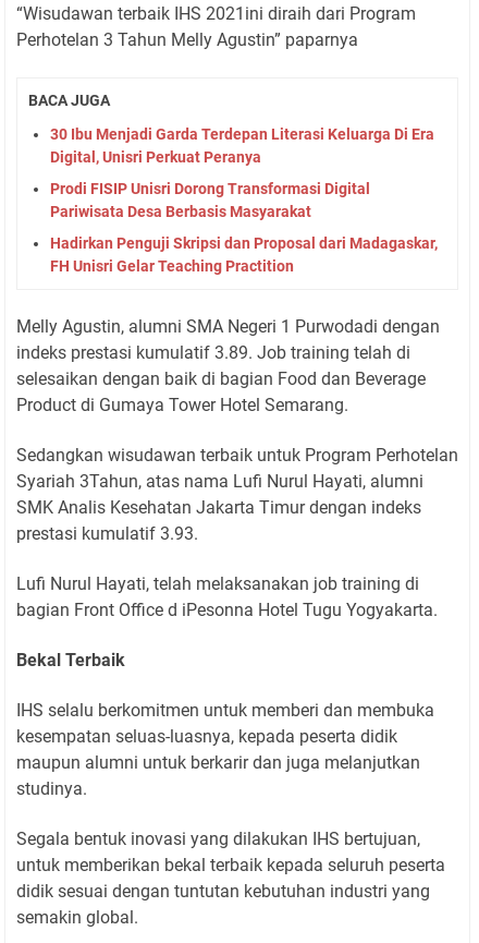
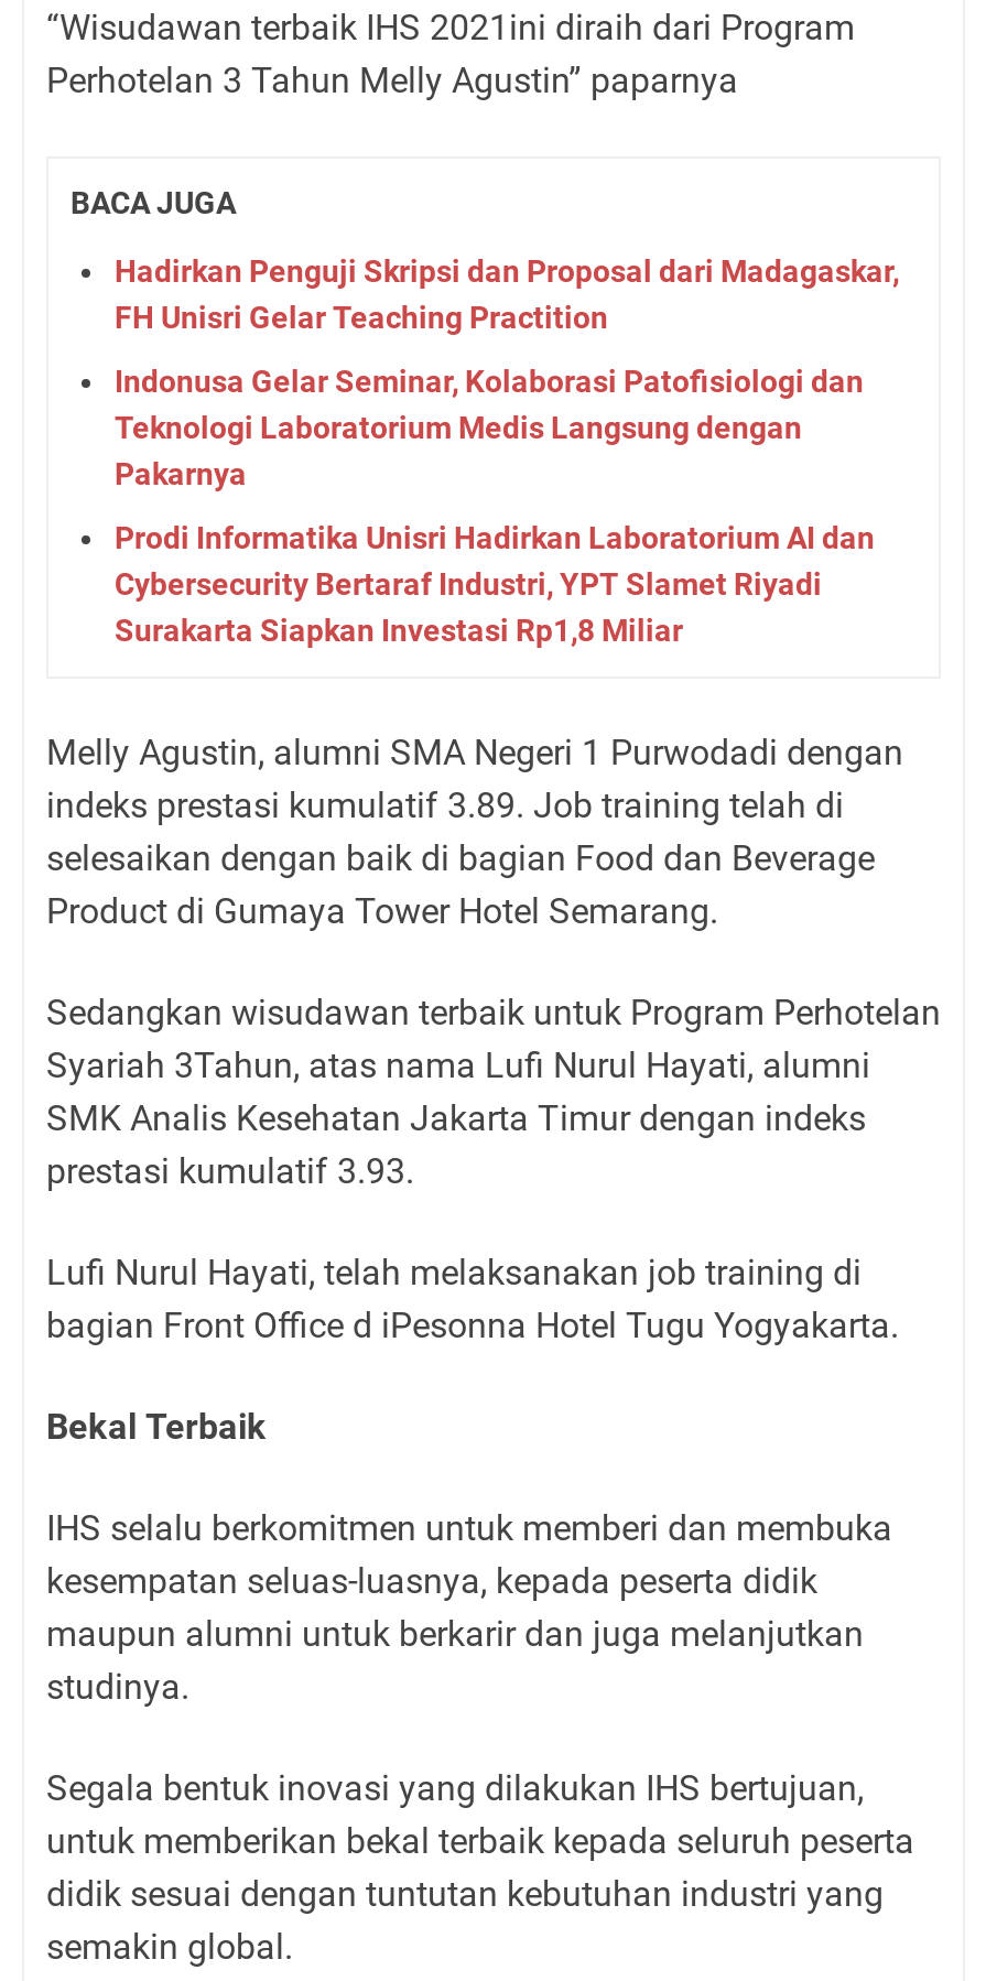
[50,125,434,220] 30 Ibu Menjadi Garda Terdepan Literasi Keluarga Di Era | Digital, Unisri Perkuat Peranya | Prodi FISIP Unisri Dorong Transformasi Digital | Pariwisata Desa Berbasis Masyarakat -> none
moved [50,234,438,275] -> [115,253,899,335]: Hadirkan Penguji Skripsi dan Proposal dari Madagaskar, | FH Unisri Gelar Teaching Practition
none -> [115,363,875,648] Indonusa Gelar Seminar, Kolaborasi Patofisiologi dan | Teknologi Laboratorium Medis Langsung dengan | Pakarnya | Prodi Informatika Unisri Hadirkan Laboratorium AI dan | Cybersecurity Bertaraf Industri, YPT Slamet Riyadi | Surakarta Siapkan Investasi Rp1,8 Miliar

